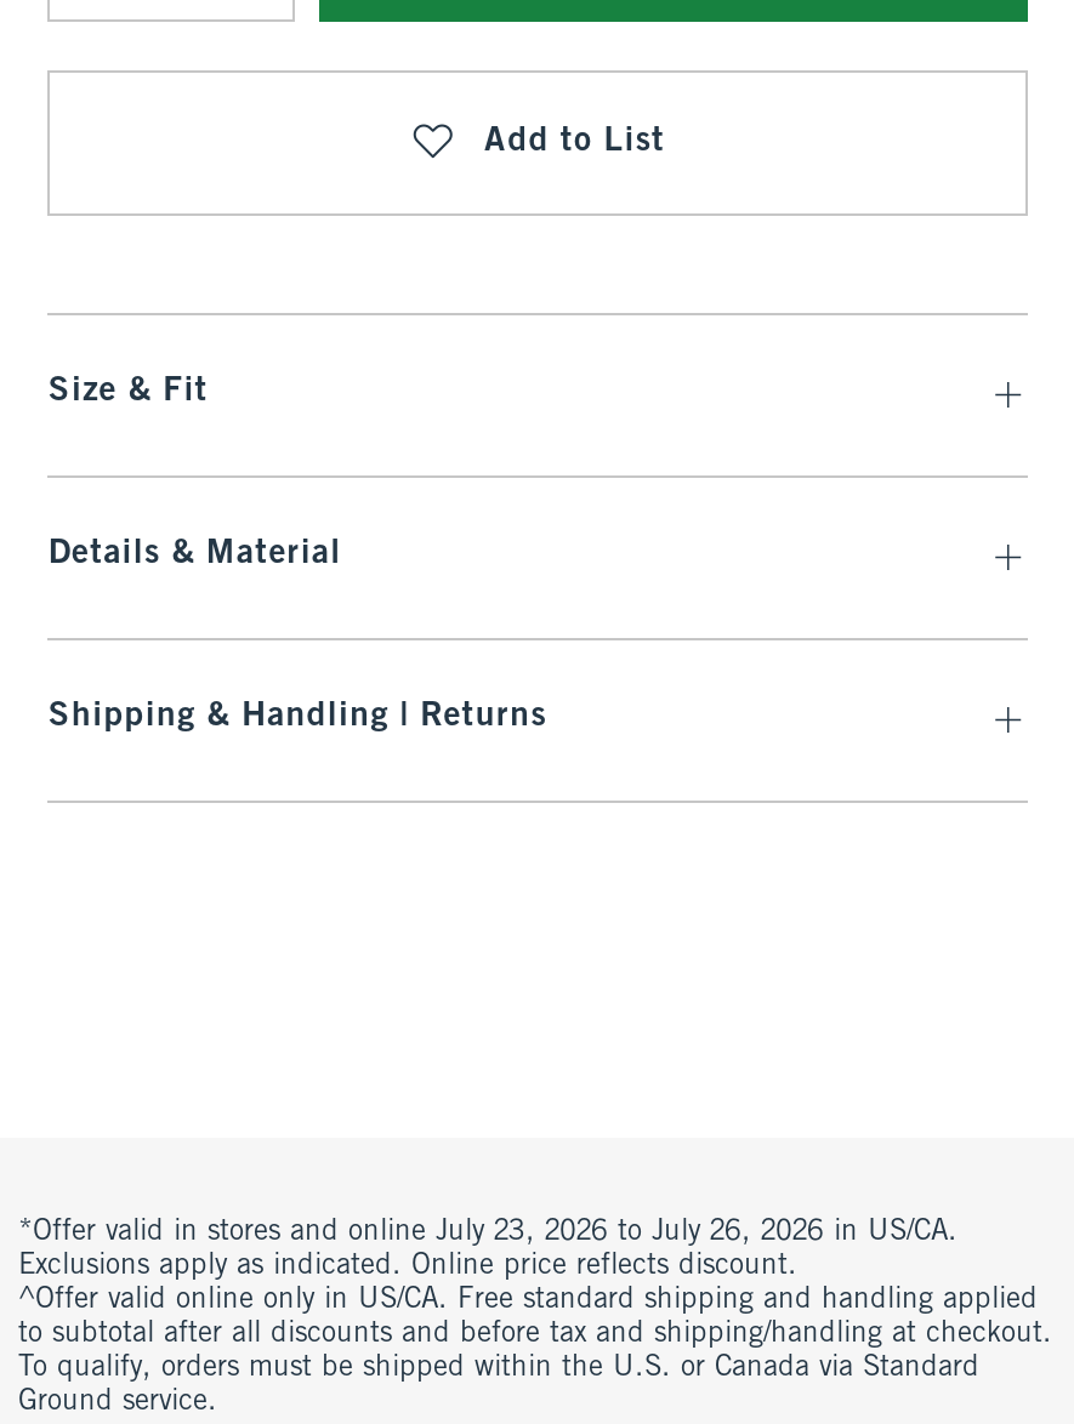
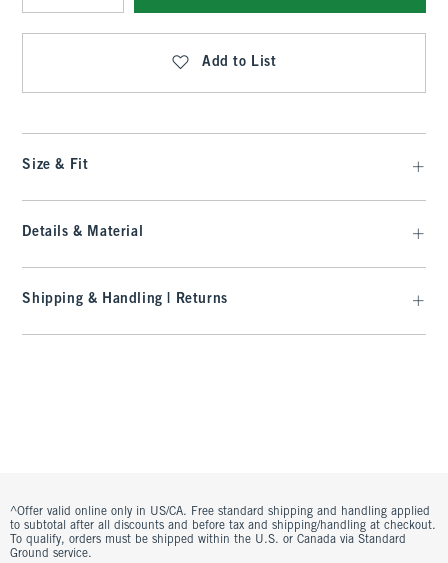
[18,1218,957,1281] *Offer valid in stores and online July 23, 2026 to July 26, 2026 in US/CA. | Exclusions apply as indicated. Online price reflects discount. -> none

